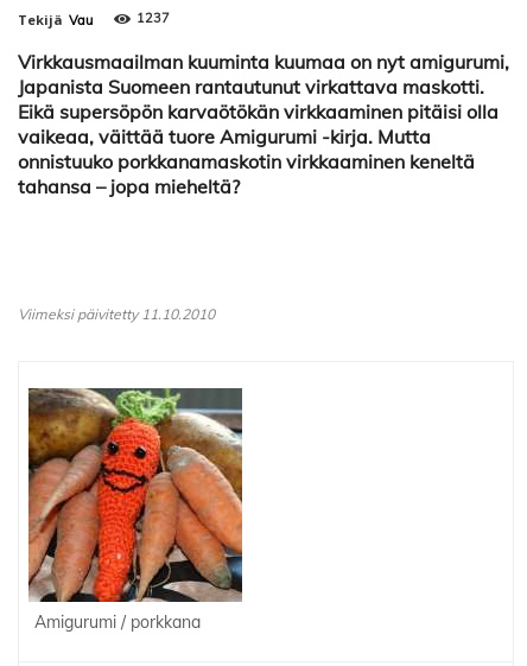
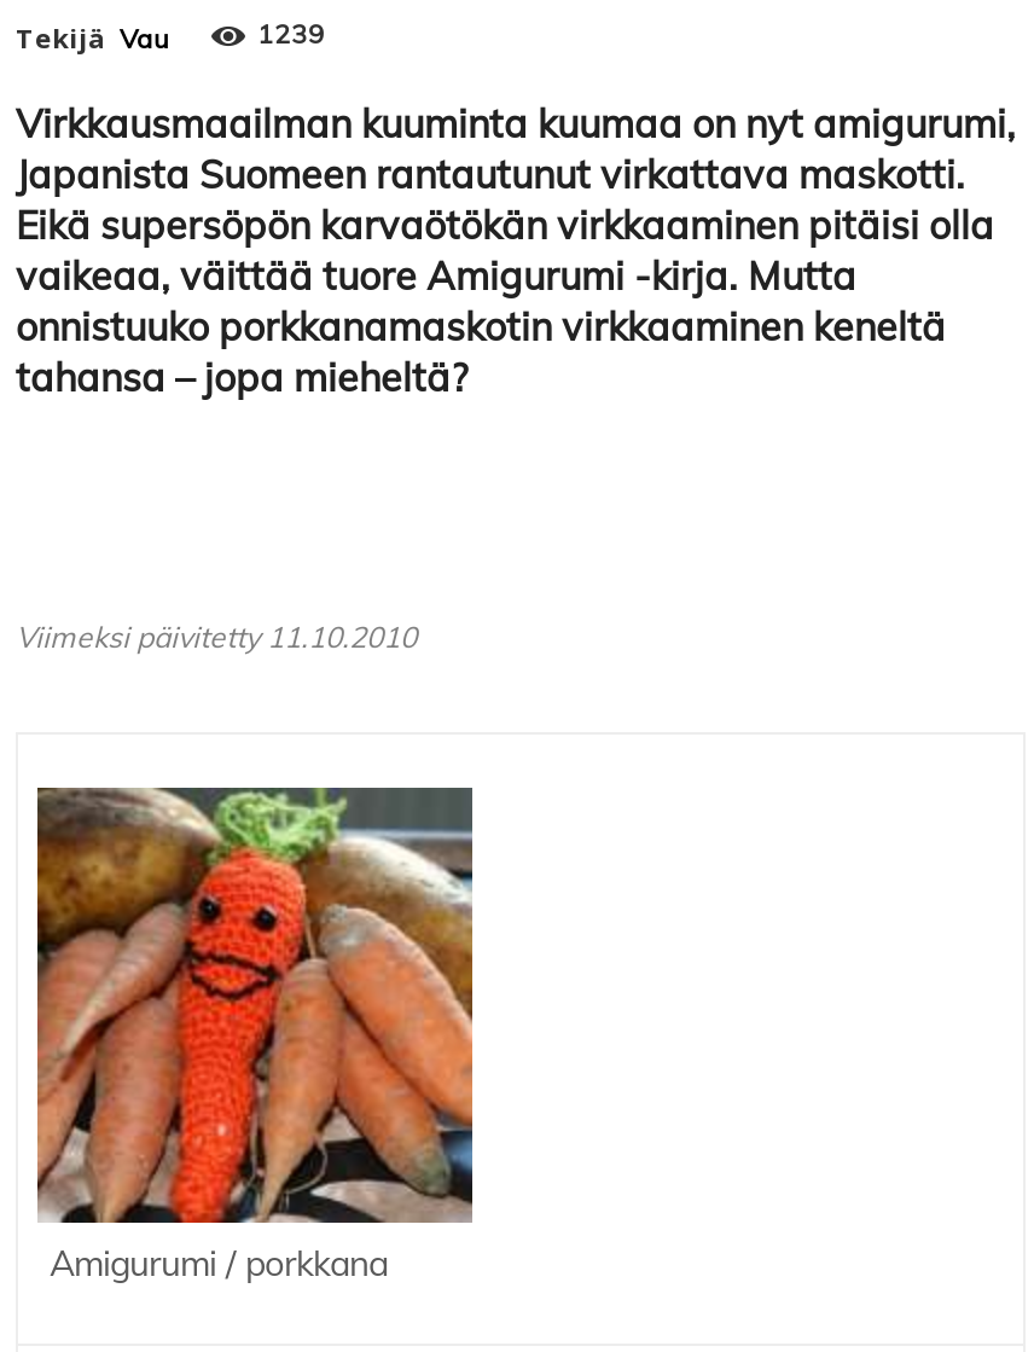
[136,9,170,26] 1237 -> [257,17,325,51] 1239

